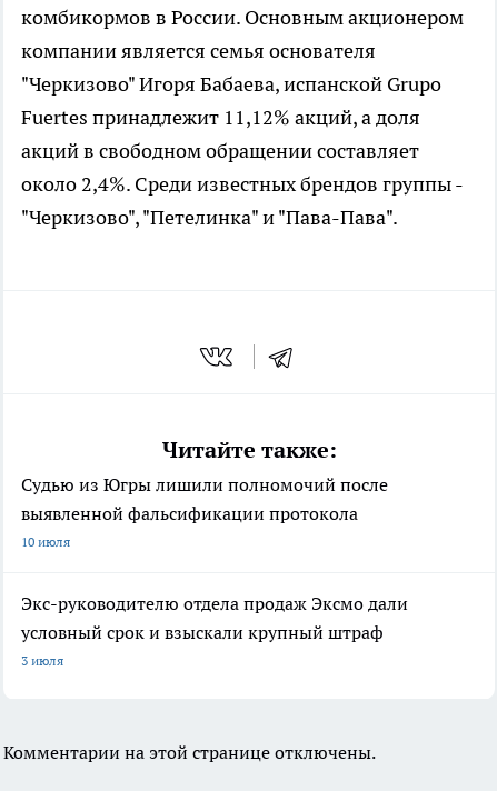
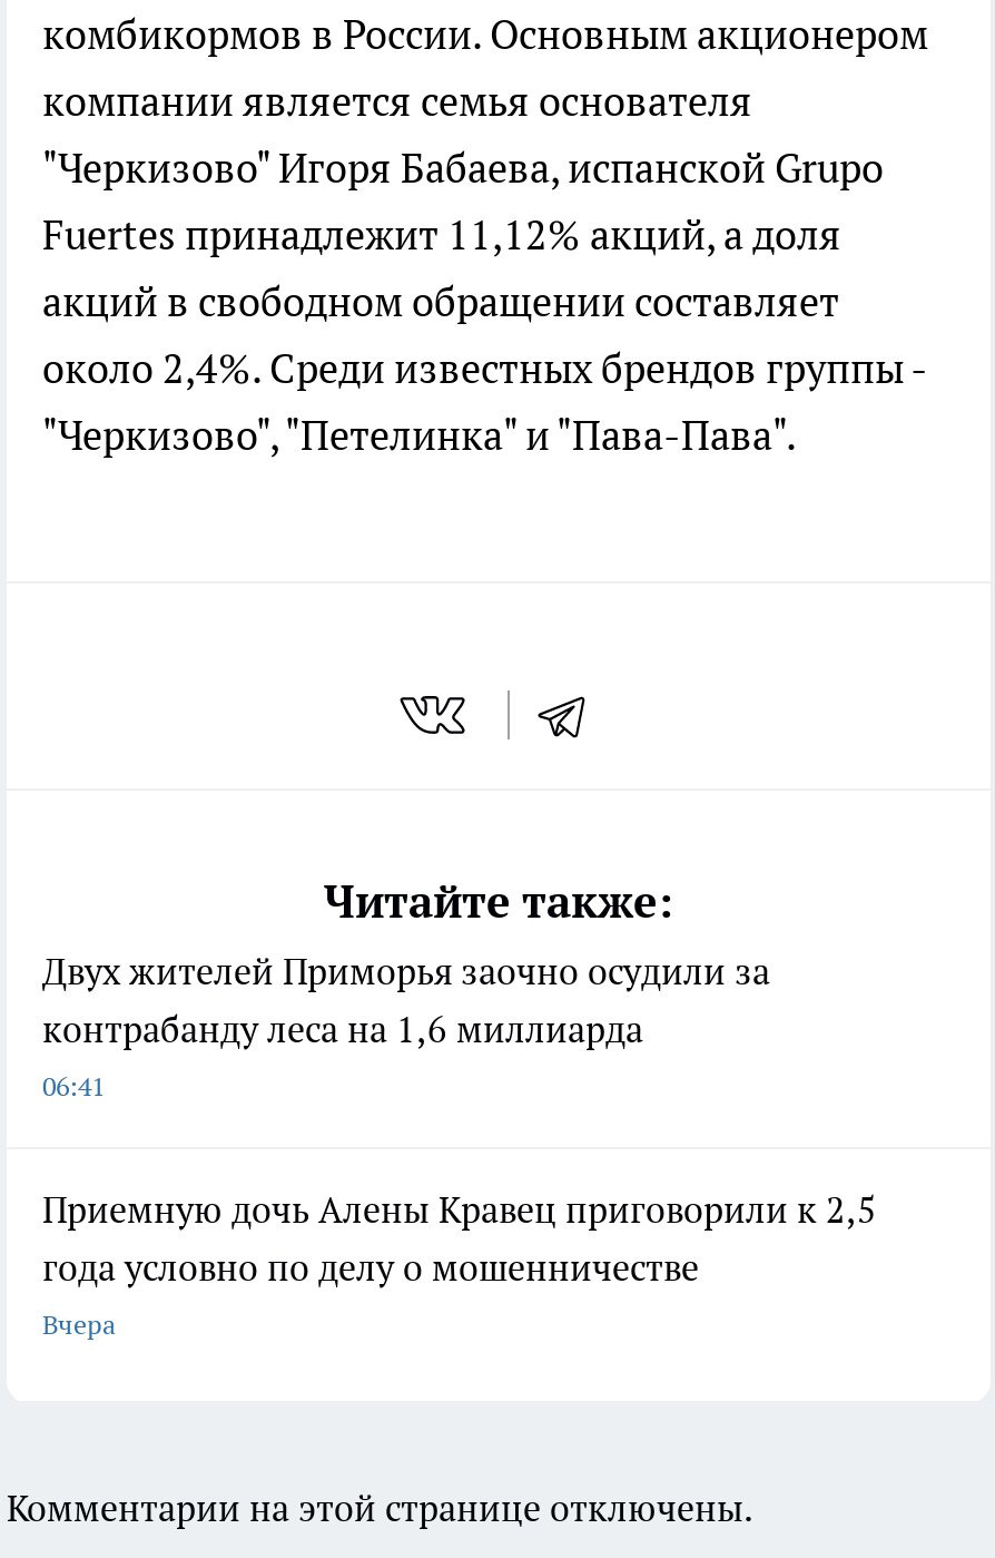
[21,473,388,550] Судью из Югры лишили полномочий после | выявленной фальсификации протокола | 10 июля -> [42,949,770,1103] Двух жителей Приморья заочно осудили за | контрабанду леса на 1,6 миллиарда | 06:41
[21,592,408,669] Экс-руководителю отдела продаж Эксмо дали | условный срок и взыскали крупный штраф | 3 июля -> [42,1187,877,1341] Приемную дочь Алены Кравец приговорили к 2,5 | года условно по делу о мошенничестве | Вчера

